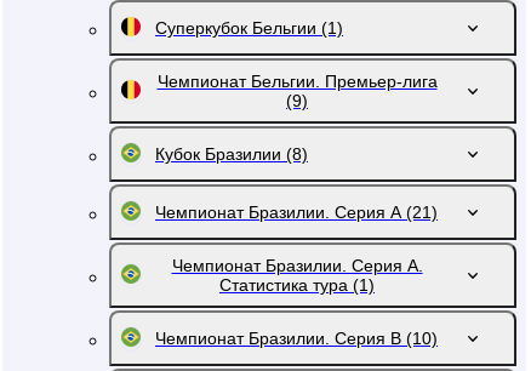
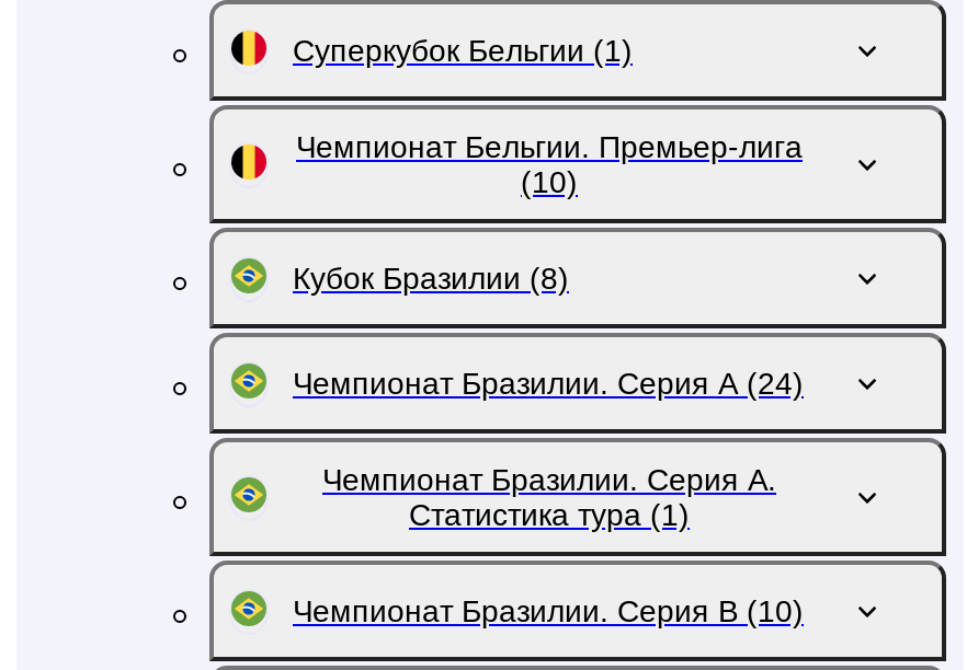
[286,91,308,110] (9) -> [521,164,578,199] (10)
[155,202,438,222] Чемпионат Бразилии. Серия A (21) -> [293,366,804,401] Чемпионат Бразилии. Серия A (24)

